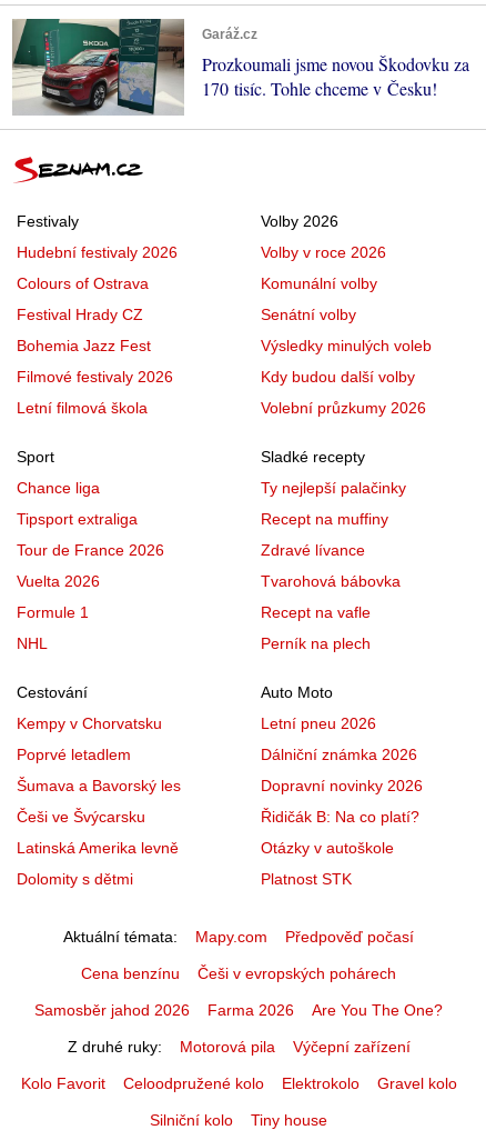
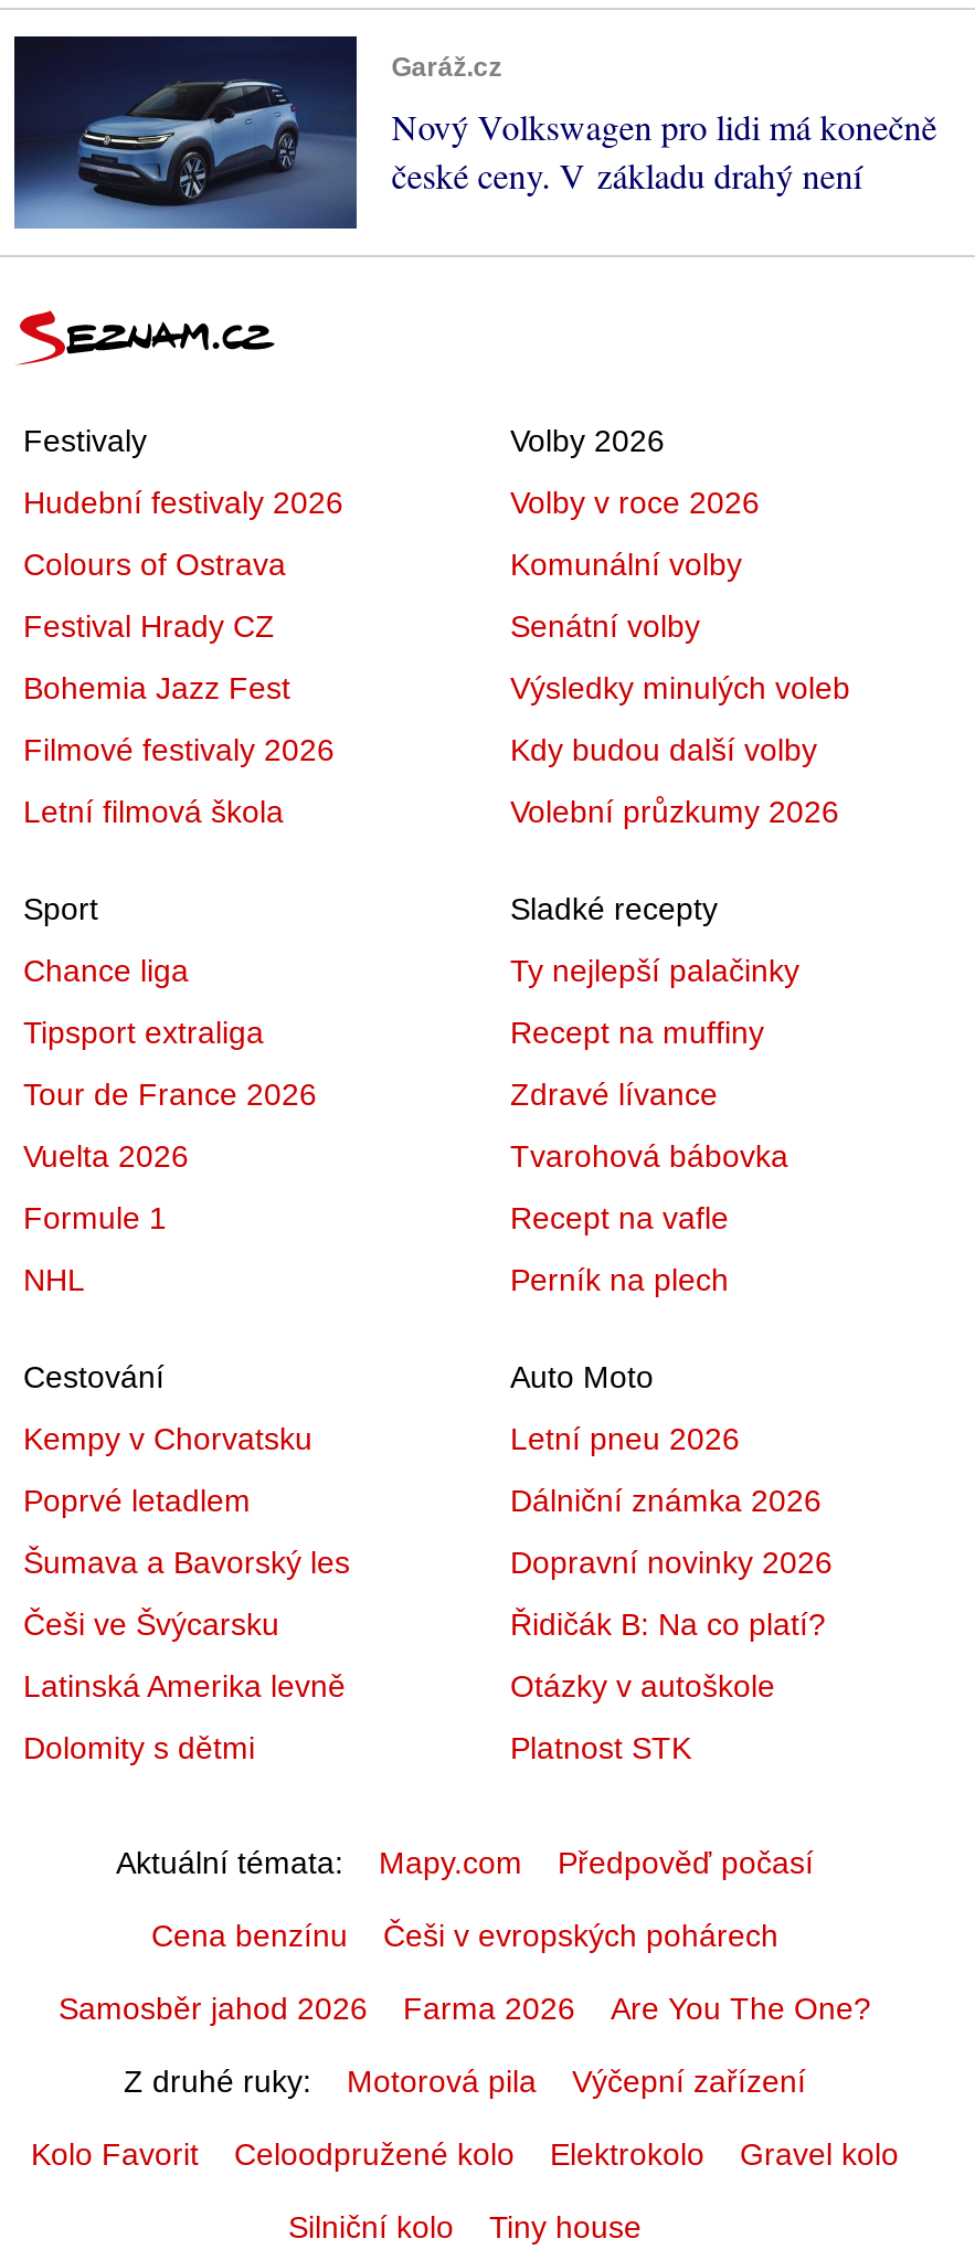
[11,18,469,117] [image] | Prozkoumali jsme novou Škodovku za | 170 tisíc. Tohle chceme v Česku! -> [12,33,937,230] [image] | Nový Volkswagen pro lidi má konečně | české ceny. V základu drahý není

